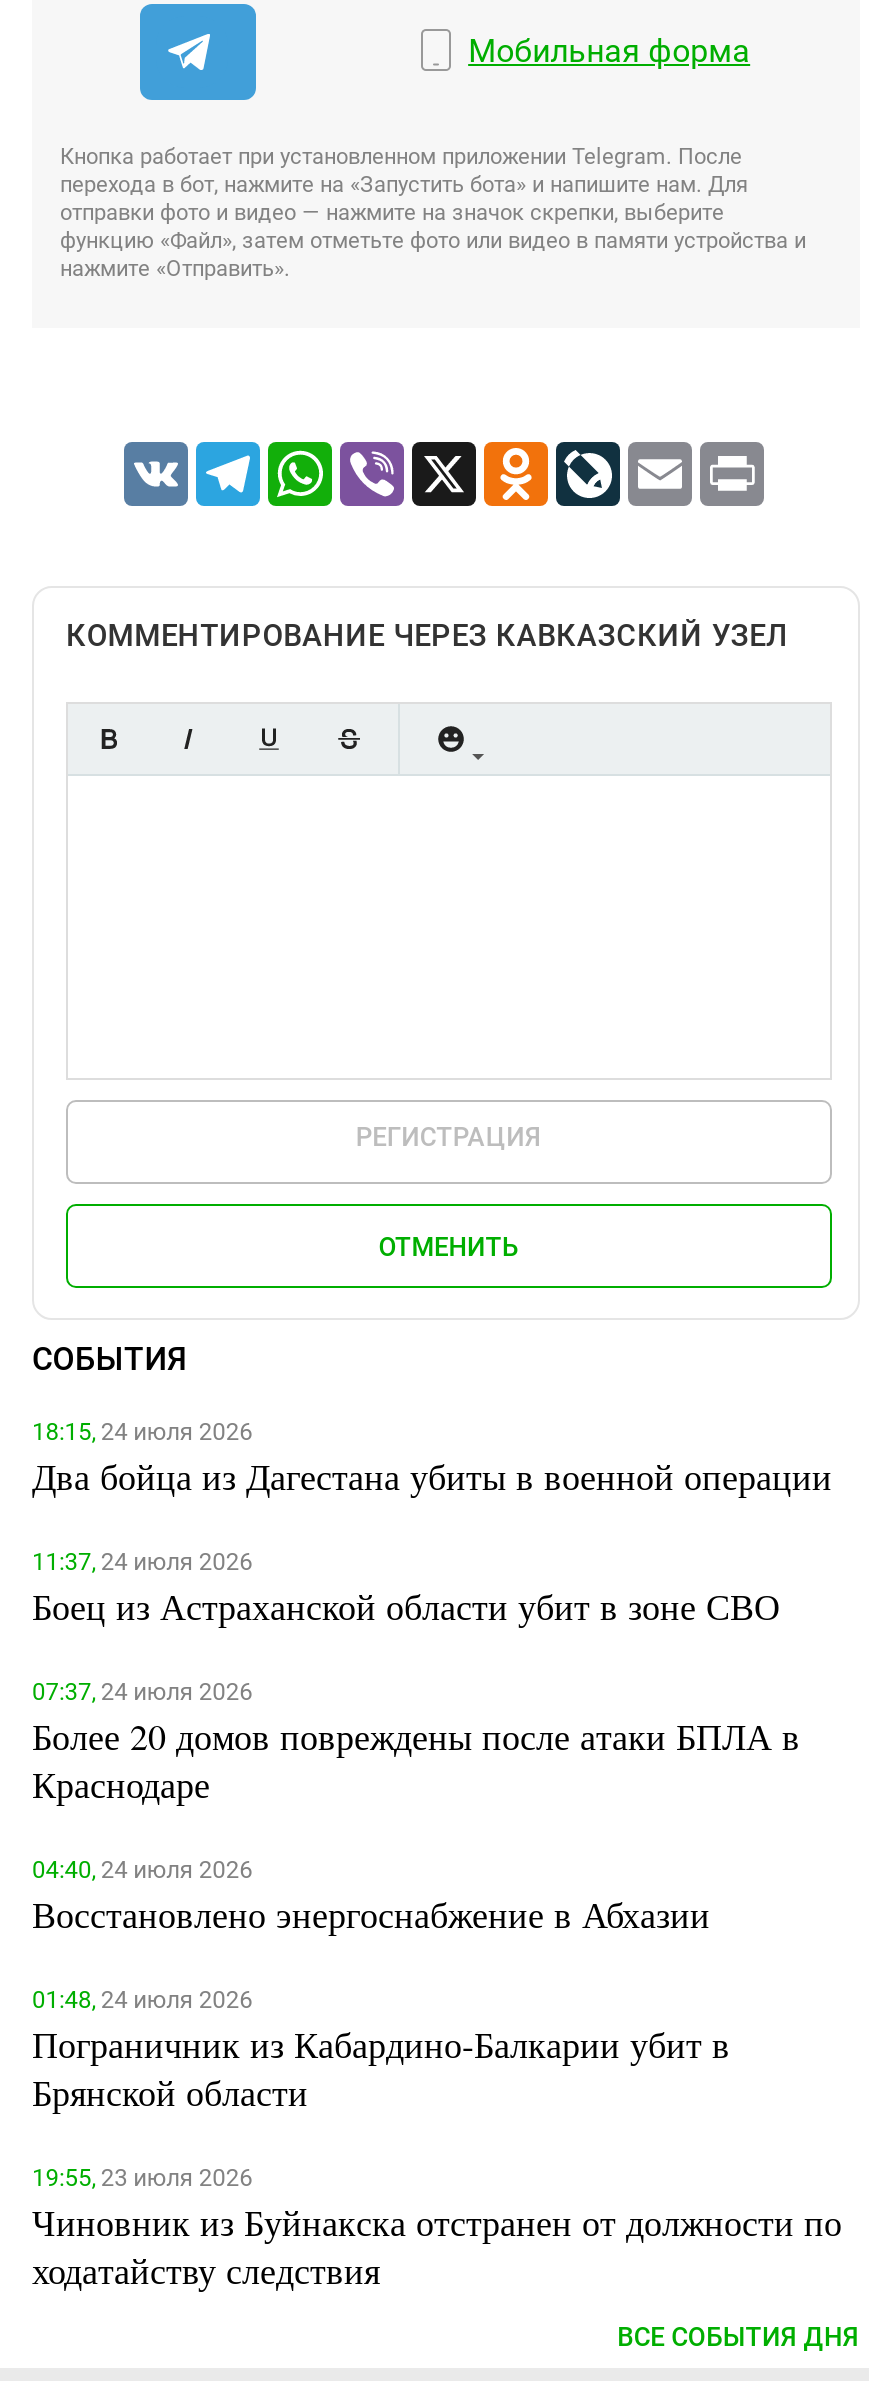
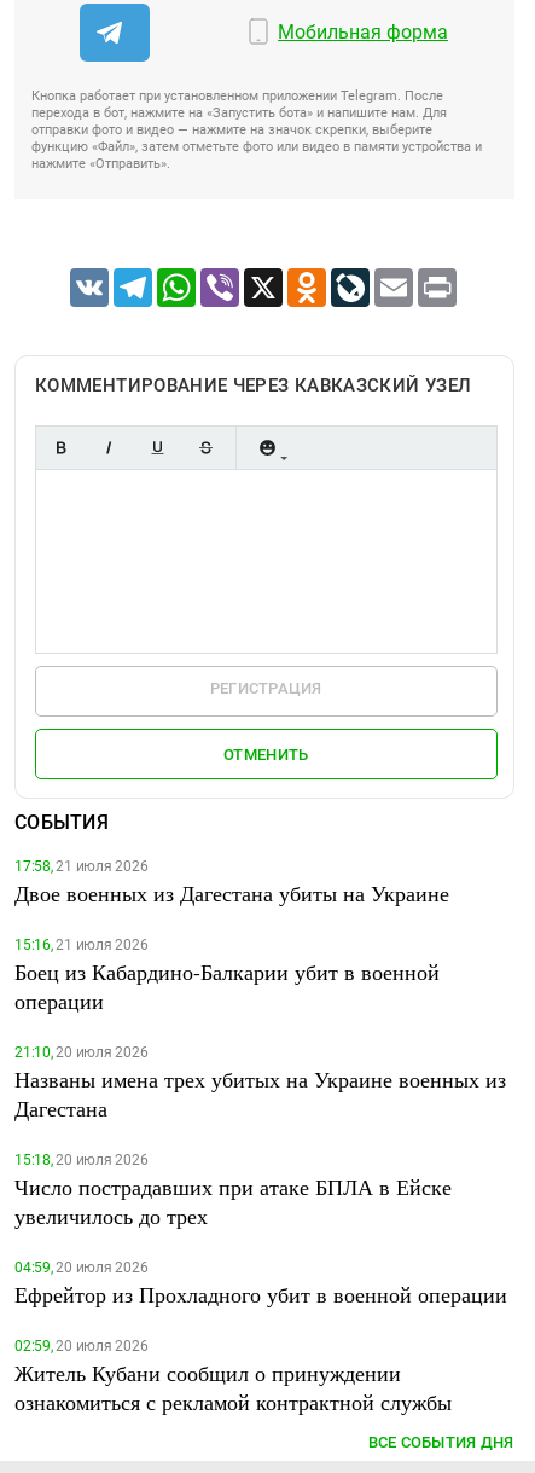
[32,1418,832,1500] 18:15, 24 июля 2026 | Два бойца из Дагестана убиты в военной операции -> [14,858,449,908] 17:58, 21 июля 2026 | Двое военных из Дагестана убиты на Украине
[32,1548,780,1630] 11:37, 24 июля 2026 | Боец из Астраханской области убит в зоне СВО -> [14,937,440,1015] 15:16, 21 июля 2026 | Боец из Кабардино-Балкарии убит в военной | операции
[32,1678,800,1808] 07:37, 24 июля 2026 | Более 20 домов повреждены после атаки БПЛА в | Краснодаре -> [14,1044,506,1123] 21:10, 20 июля 2026 | Названы имена трех убитых на Украине военных из | Дагестана
[32,1856,710,1938] 04:40, 24 июля 2026 | Восстановлено энергоснабжение в Абхазии -> [14,1152,452,1230] 15:18, 20 июля 2026 | Число пострадавших при атаке БПЛА в Ейске | увеличилось до трех
[32,1986,730,2116] 01:48, 24 июля 2026 | Пограничник из Кабардино-Балкарии убит в | Брянской области -> [14,1259,507,1309] 04:59, 20 июля 2026 | Ефрейтор из Прохладного убит в военной операции
[32,2164,842,2294] 19:55, 23 июля 2026 | Чиновник из Буйнакска отстранен от должности по | ходатайству следствия -> [14,1338,452,1416] 02:59, 20 июля 2026 | Житель Кубани сообщил о принуждении | ознакомиться с рекламой контрактной службы

